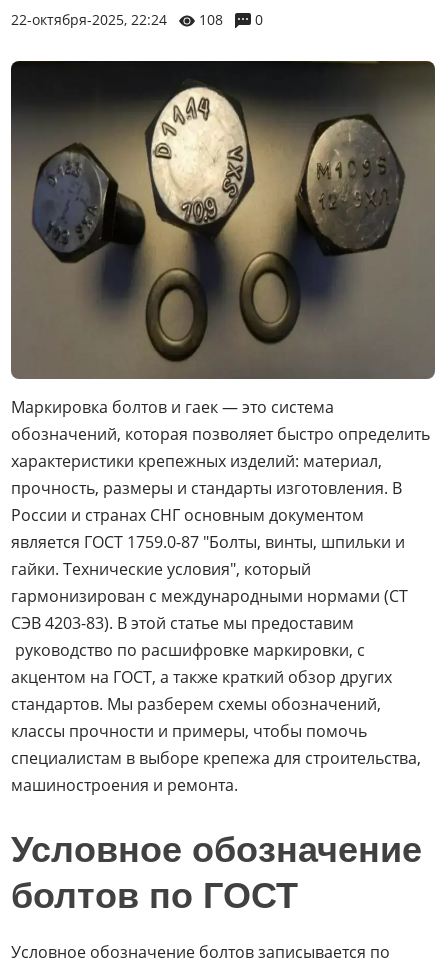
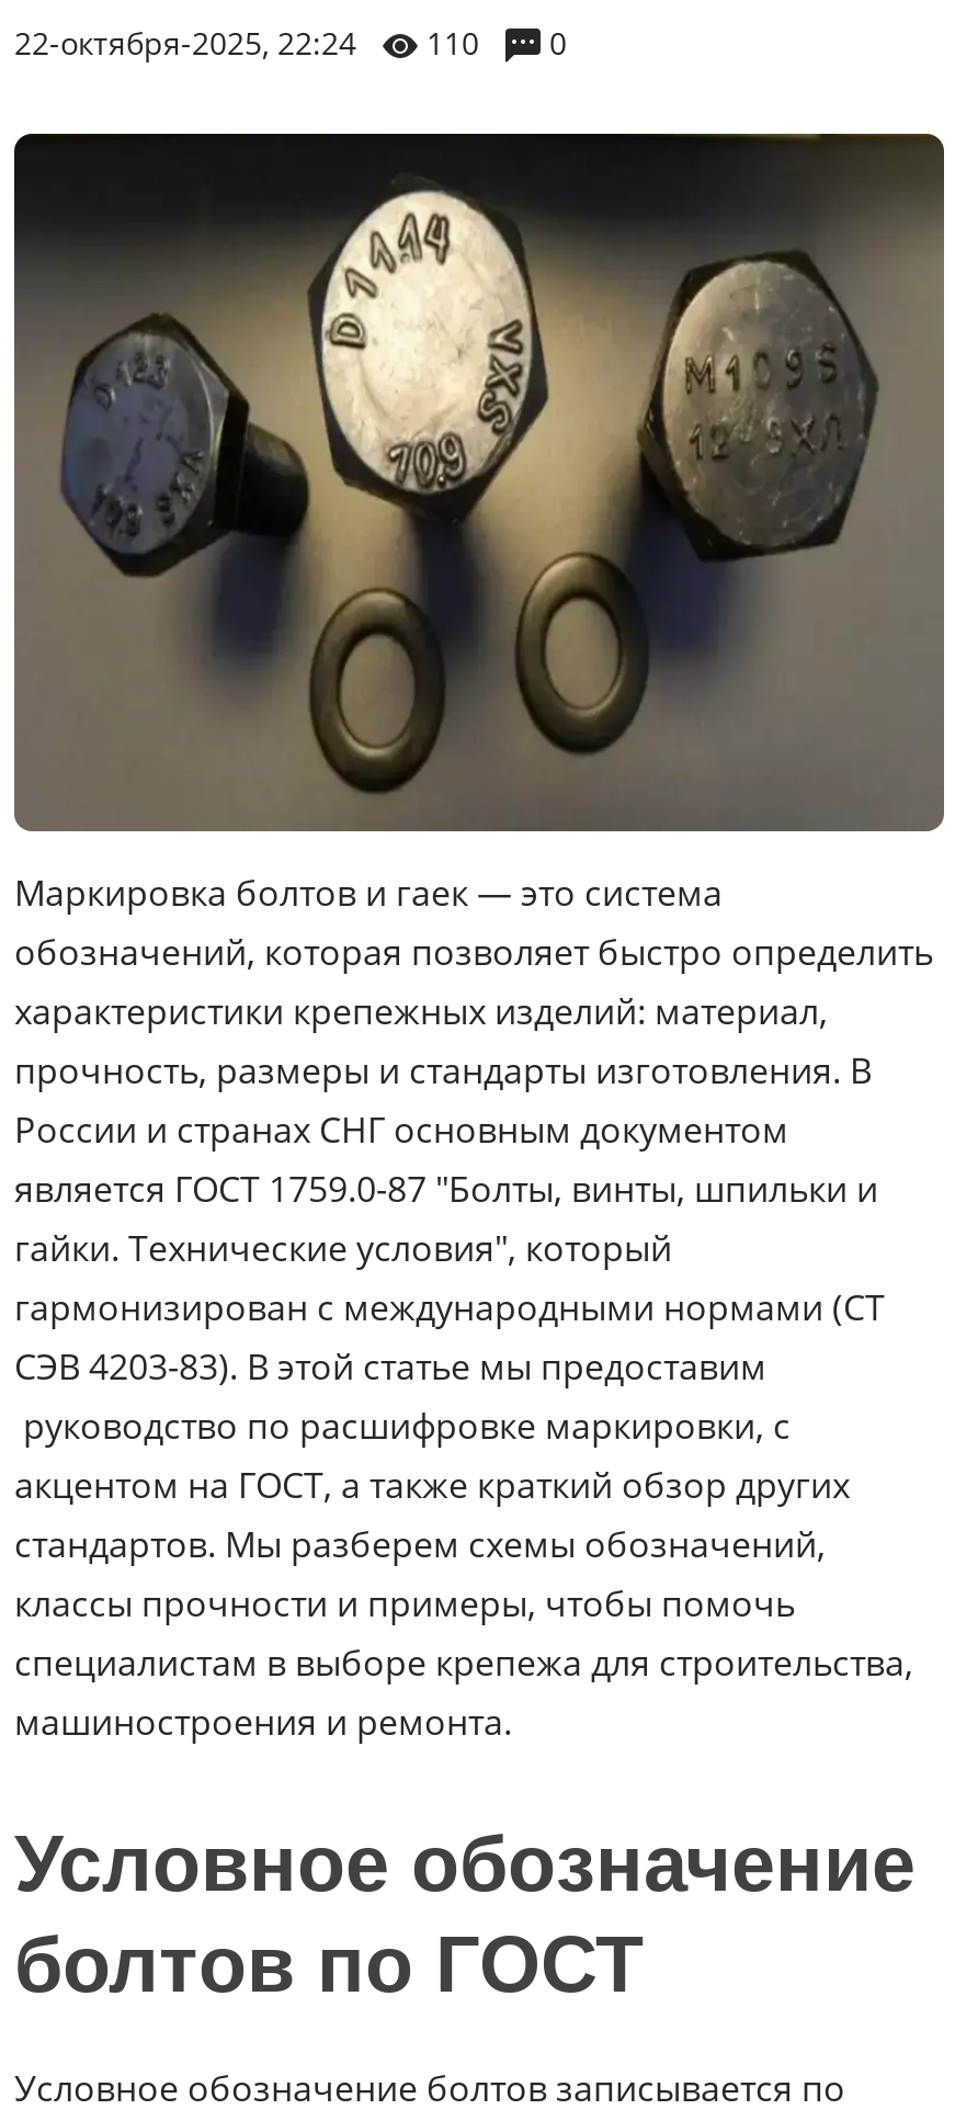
[11,10,263,29] 22-октября-2025, 22:24 108 0 -> [14,22,567,64] 22-октября-2025, 22:24 110 0

